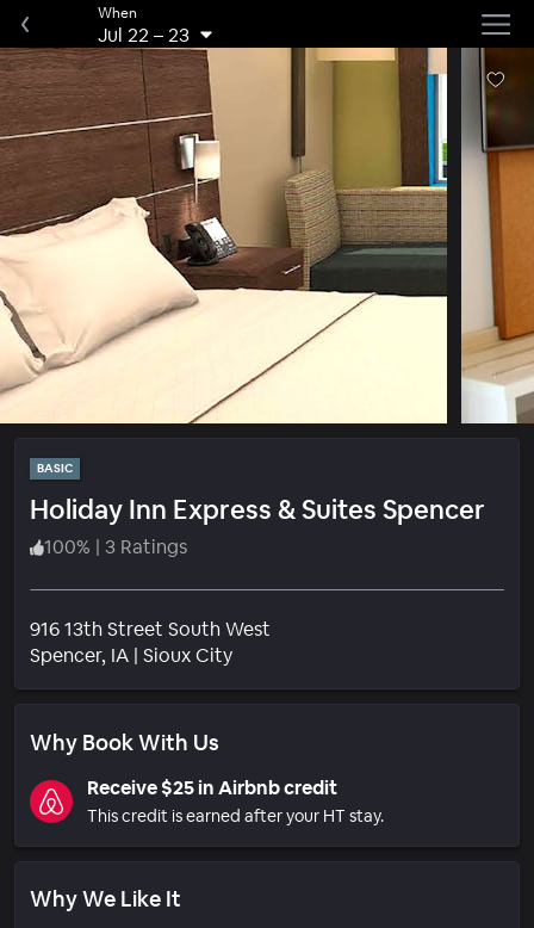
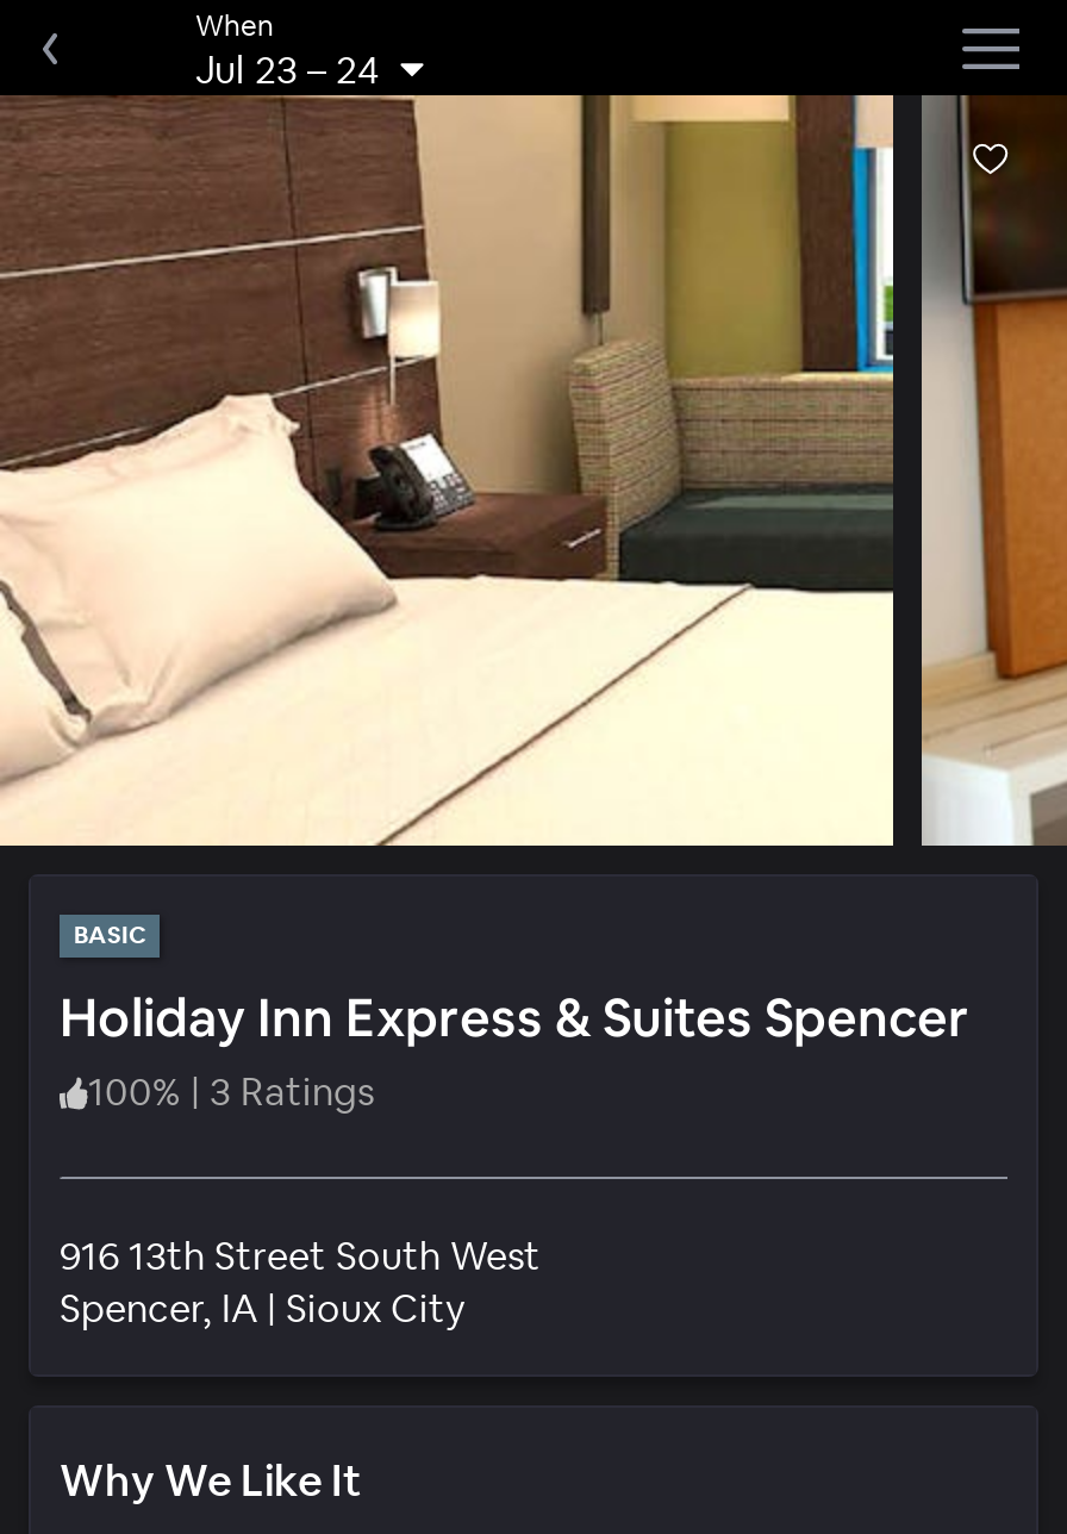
[98,22,190,47] Jul 22 – 23 -> [195,44,379,94] Jul 23 – 24
[29,729,384,827] [image] | Why Book With Us | Receive $25 in Airbnb credit | This credit is earned after your HT stay. -> none

